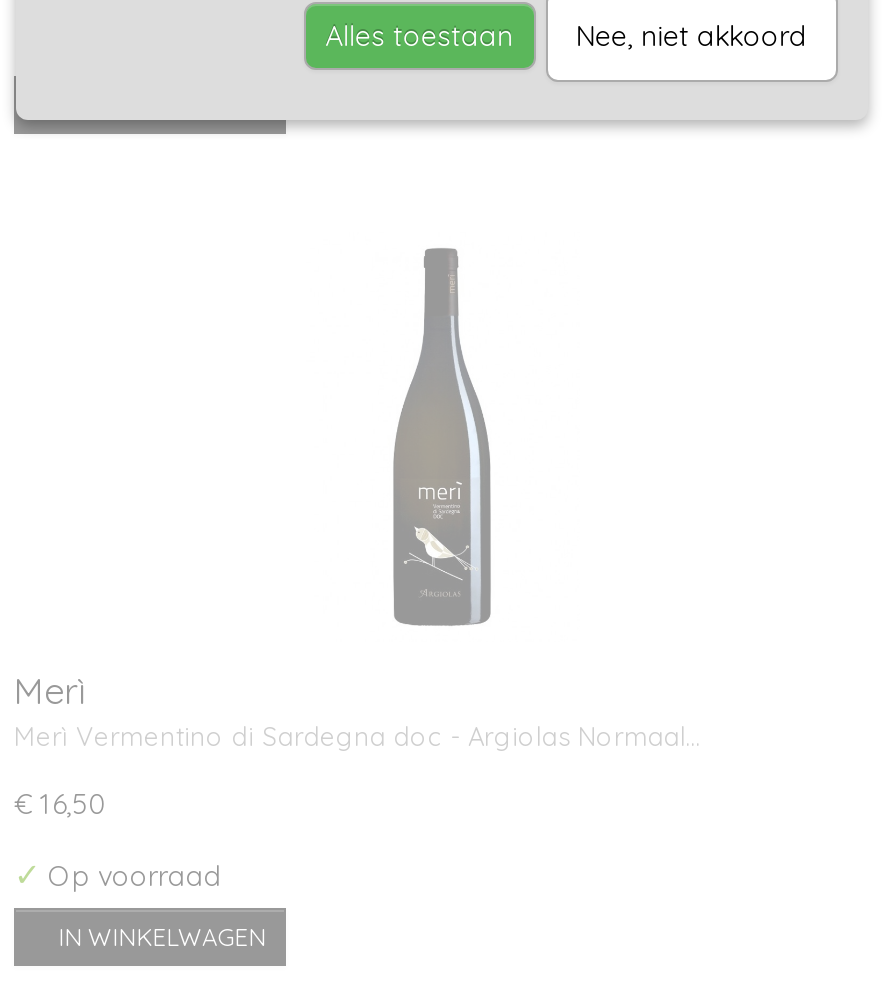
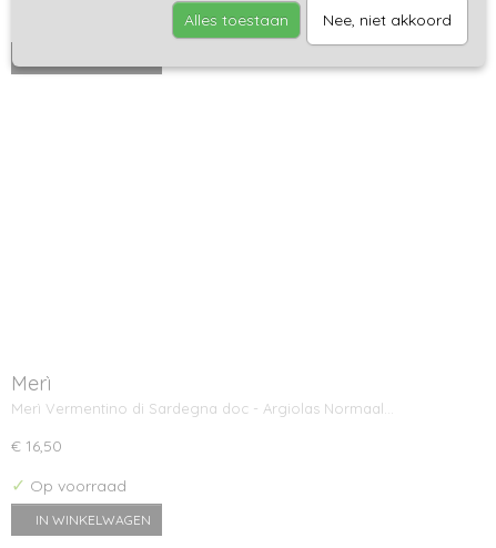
[392,246,492,628] [image] -> none

